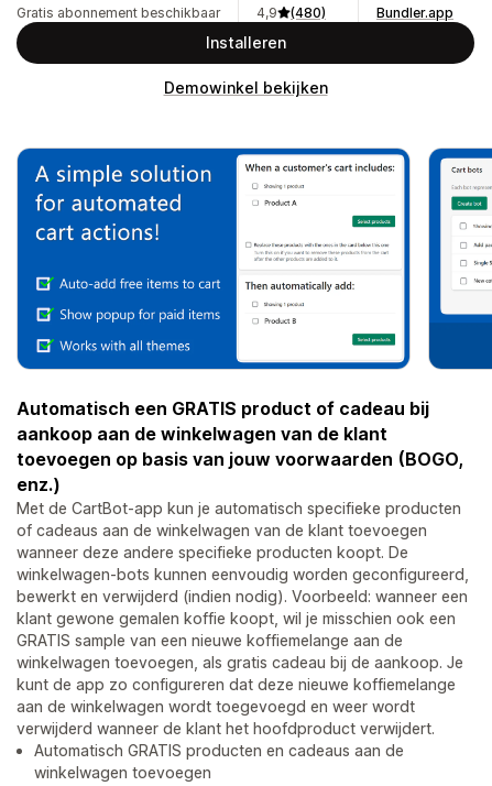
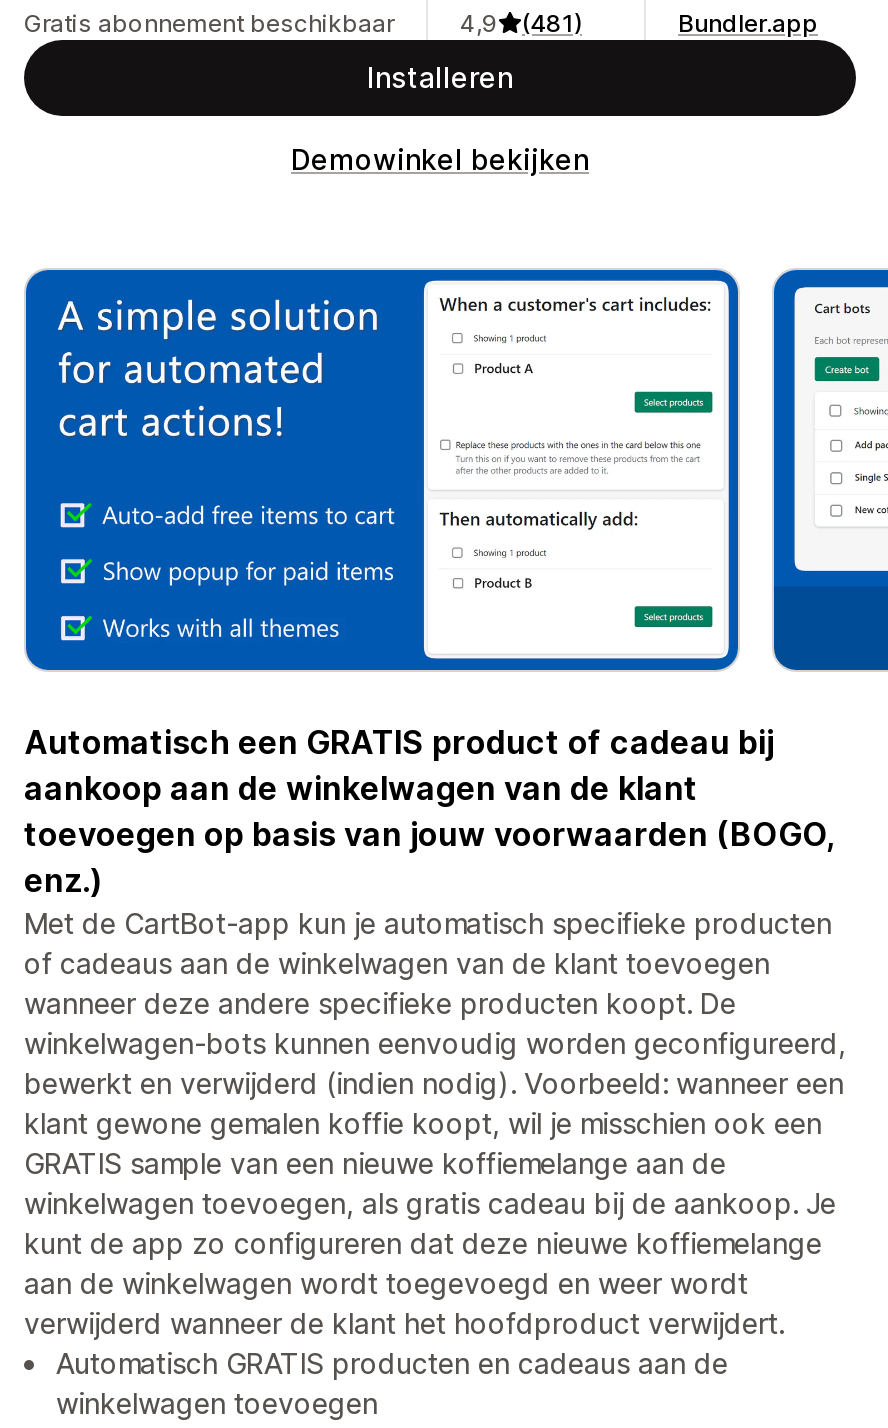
[256,4,326,21] 4,9 (480) -> [460,8,582,38] 4,9 (481)

